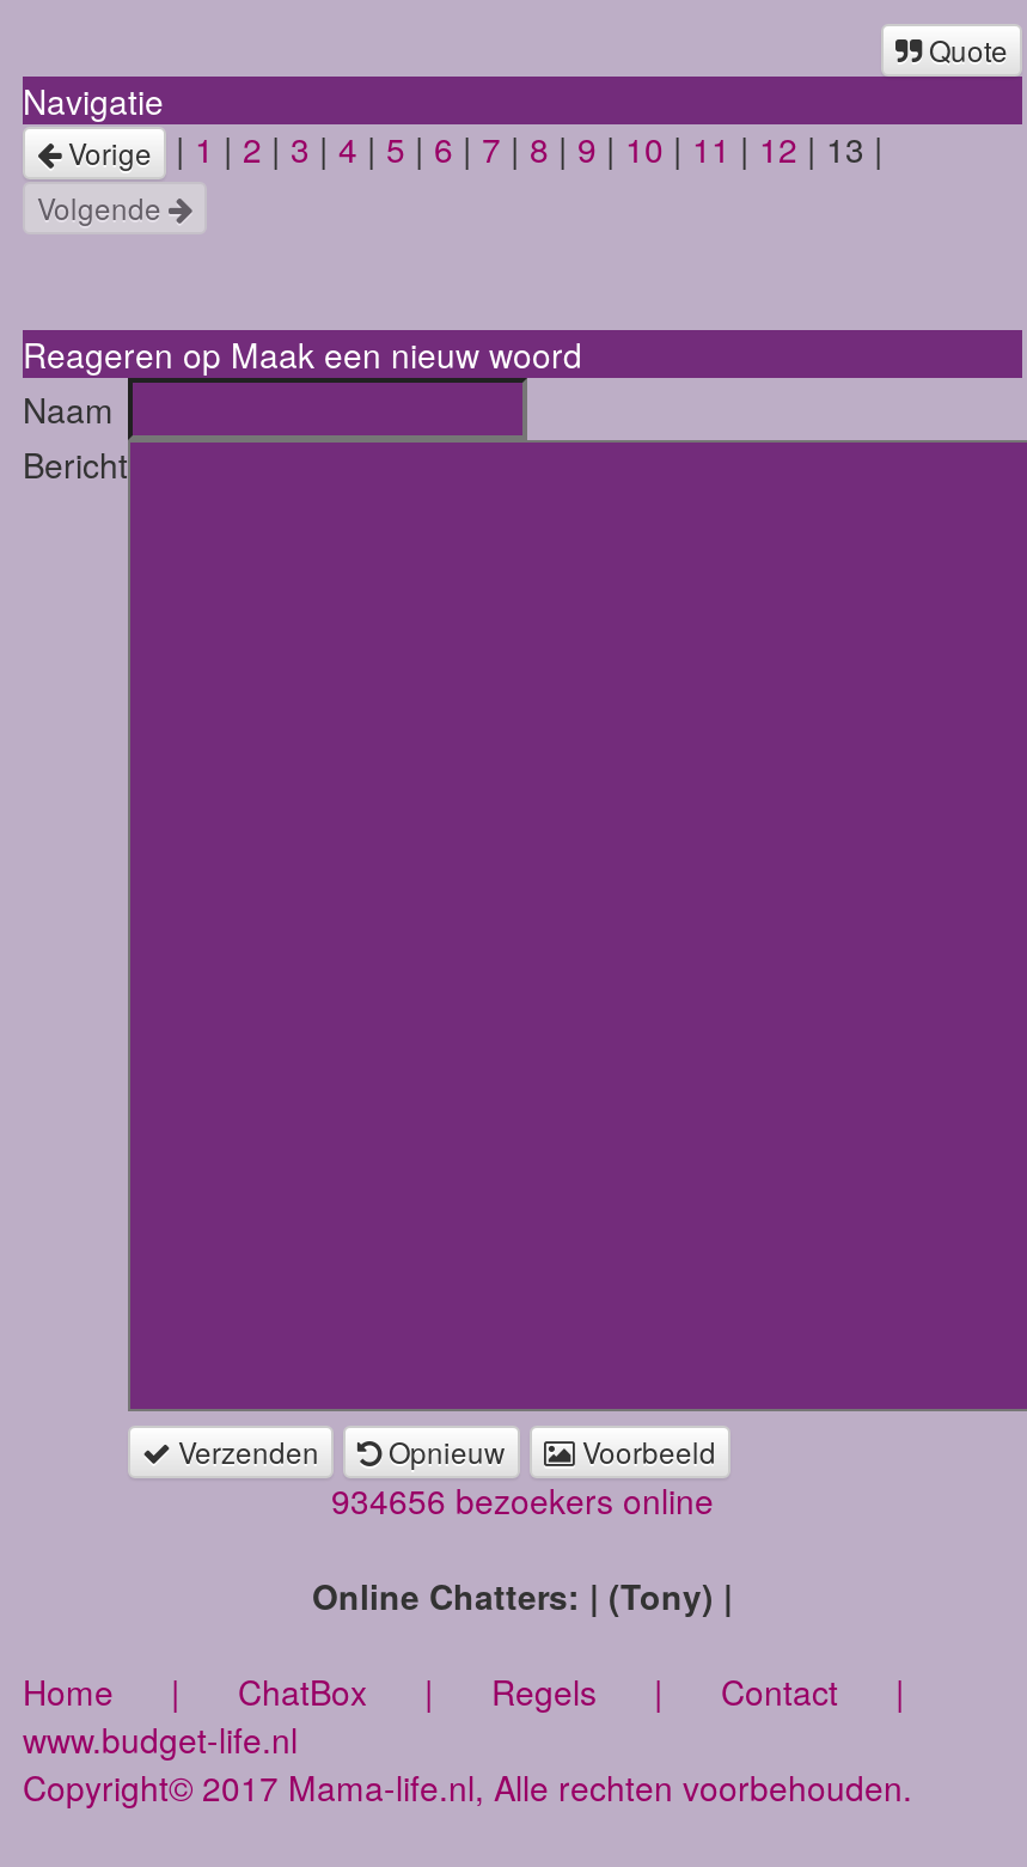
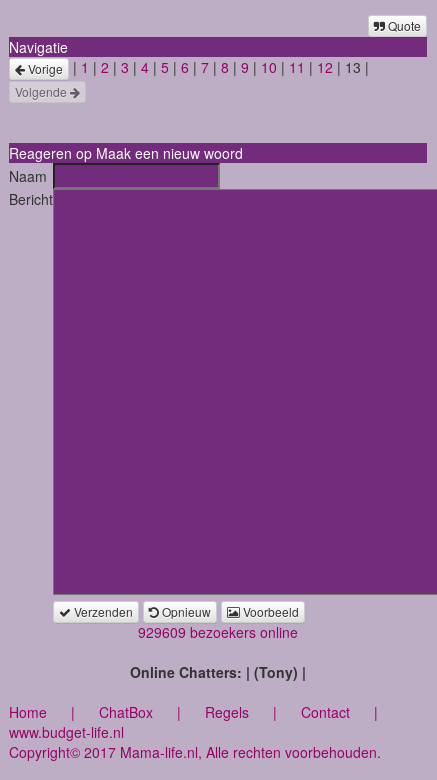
[331,1477,714,1524] 934656 bezoekers online -> [138,622,298,642] 929609 bezoekers online

